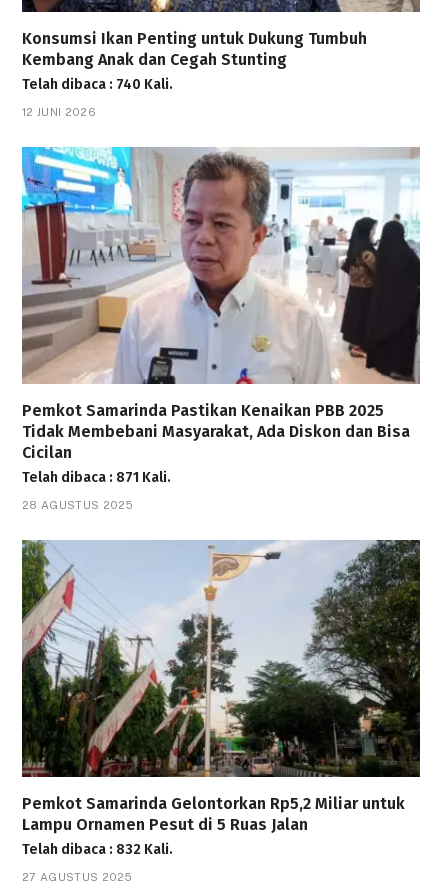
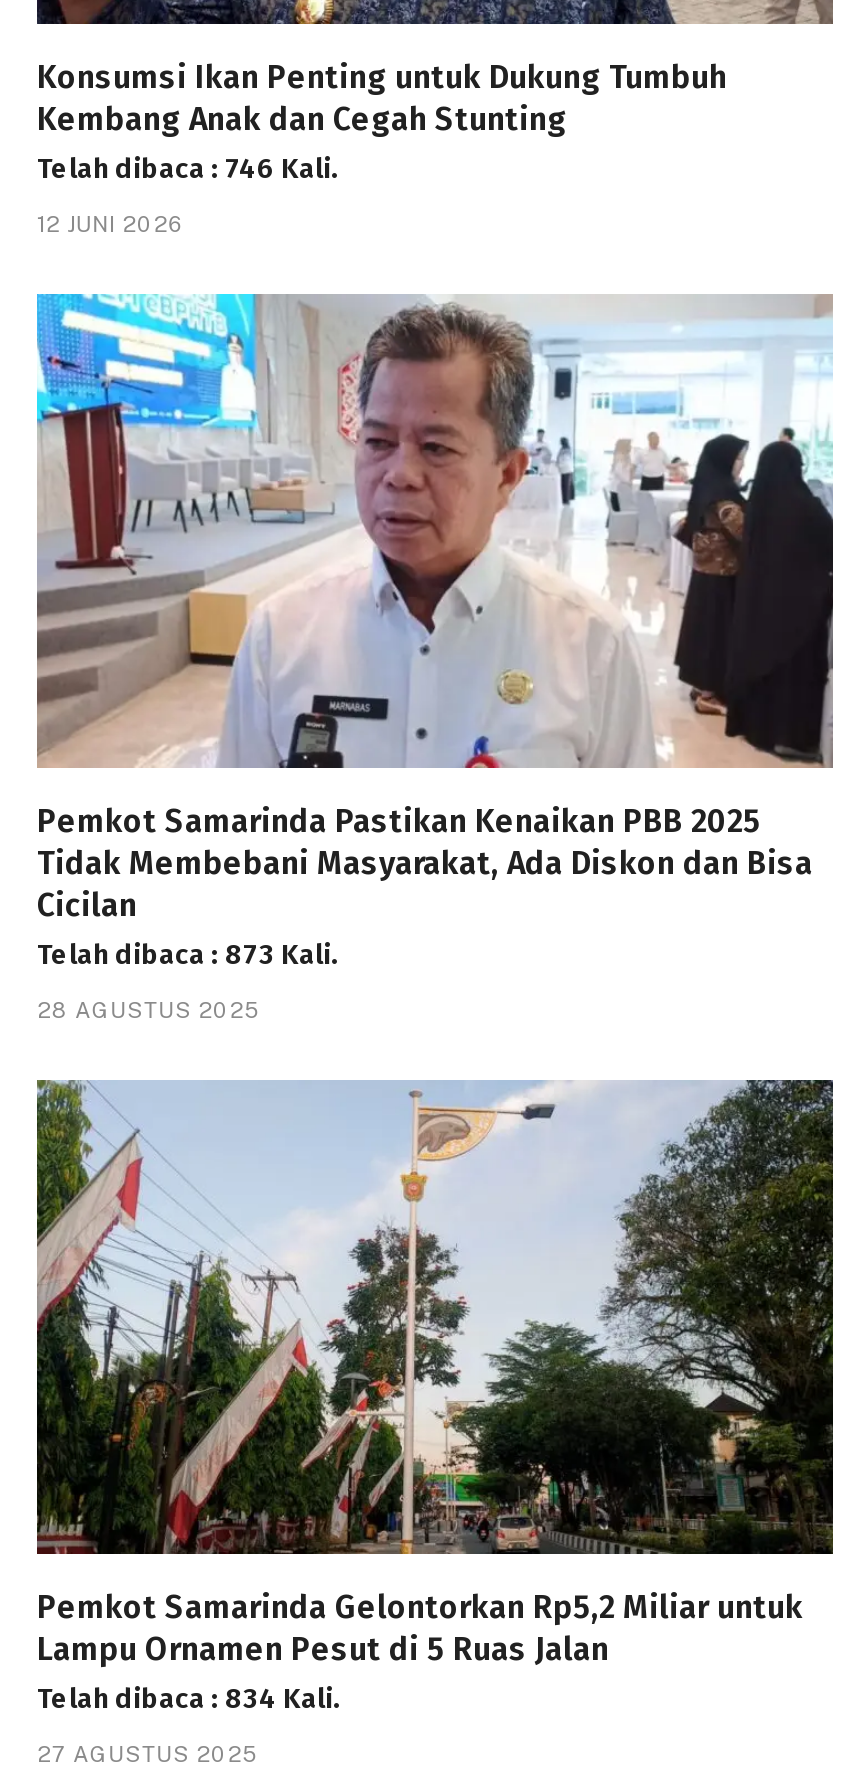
[22,76,173,93] Telah dibaca : 740 Kali. -> [37,153,339,187] Telah dibaca : 746 Kali.
[22,469,171,486] Telah dibaca : 871 Kali. -> [37,938,339,972] Telah dibaca : 873 Kali.
[22,841,173,858] Telah dibaca : 832 Kali. -> [37,1682,341,1716] Telah dibaca : 834 Kali.

